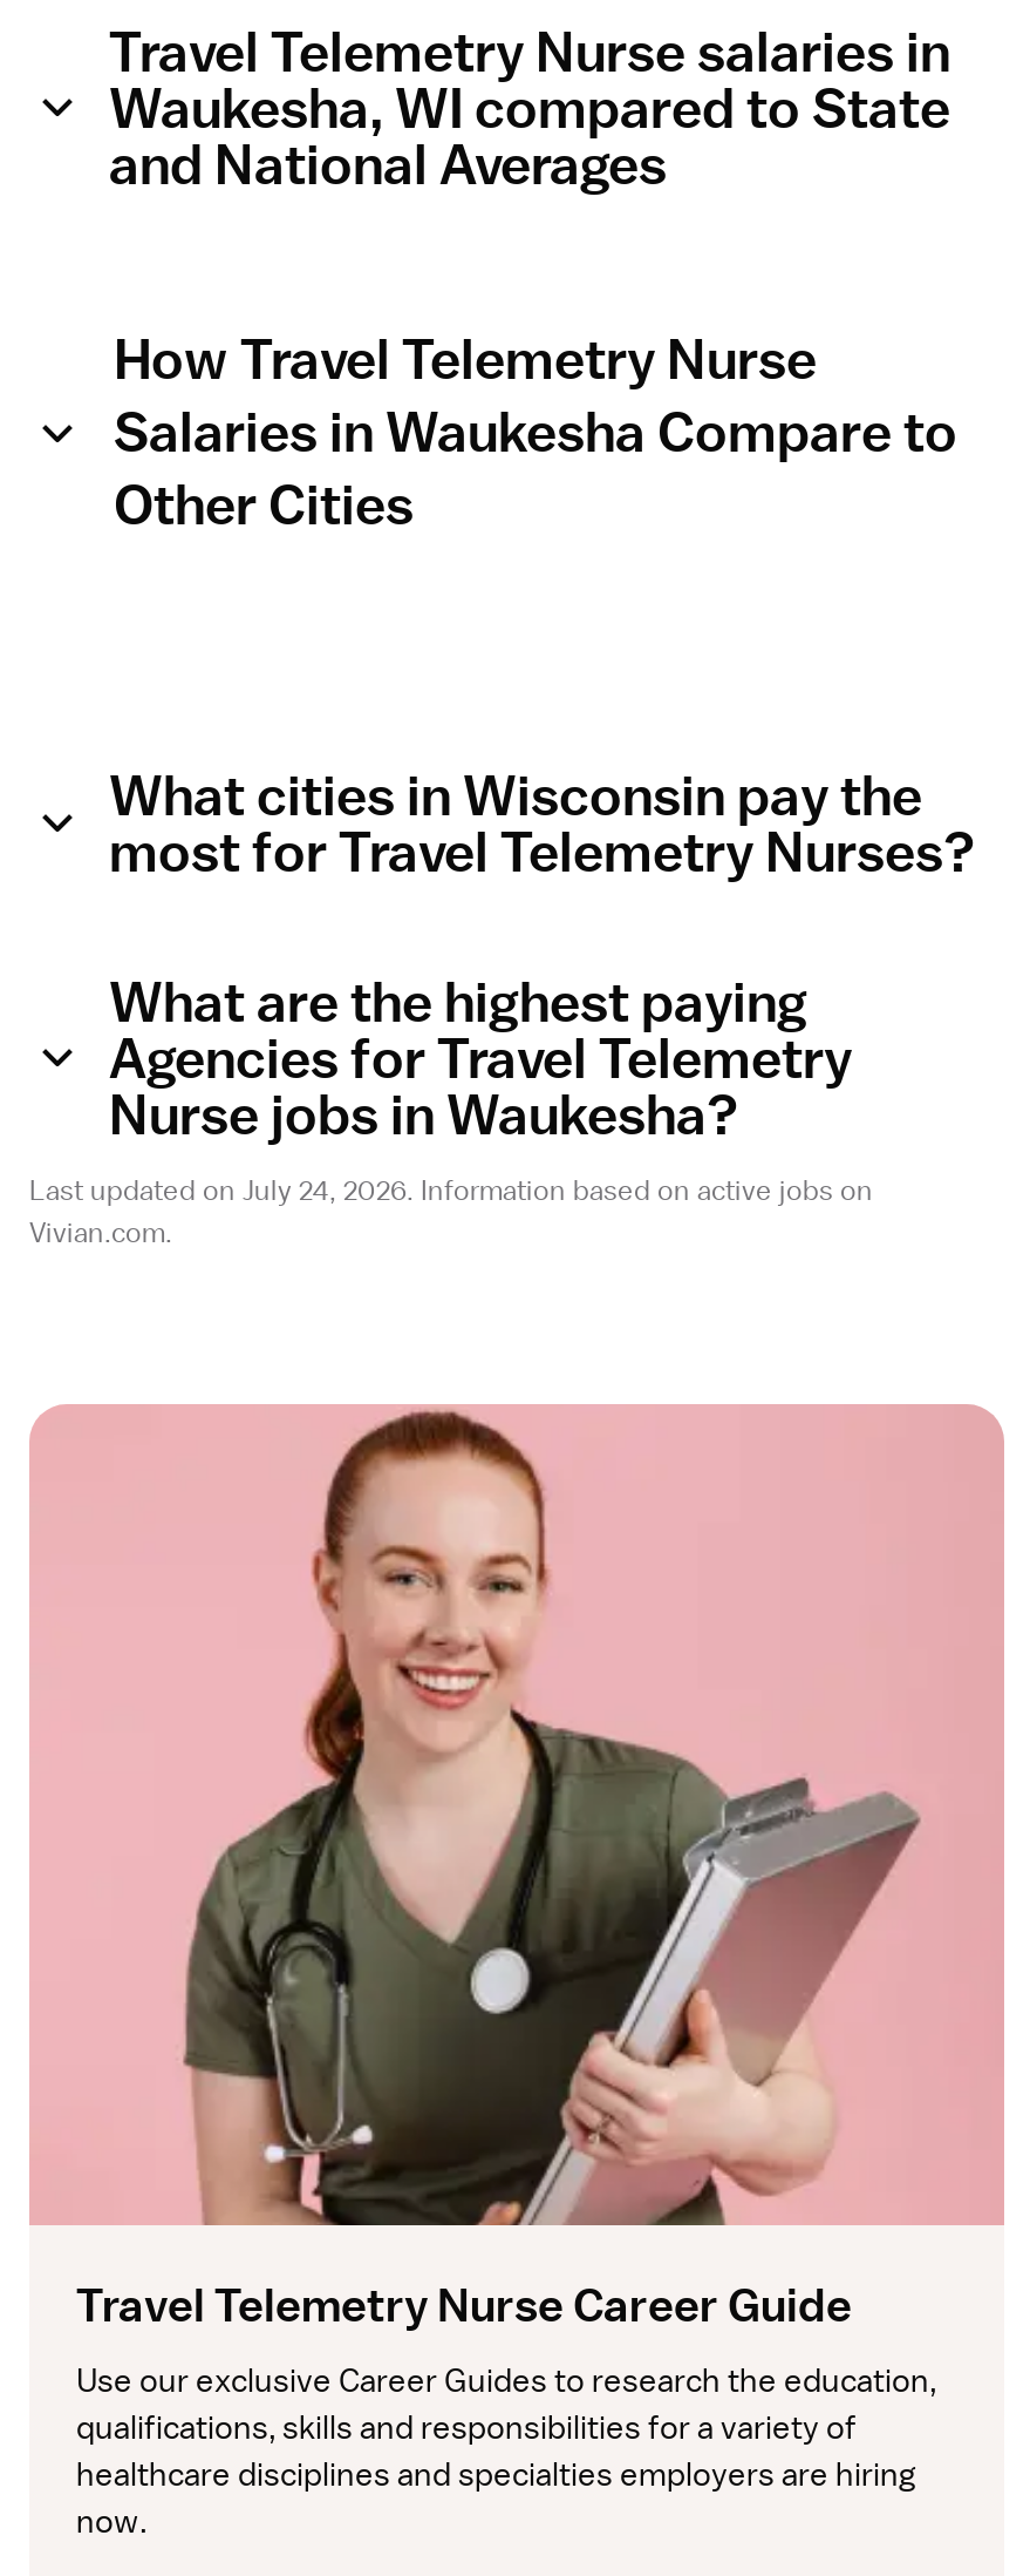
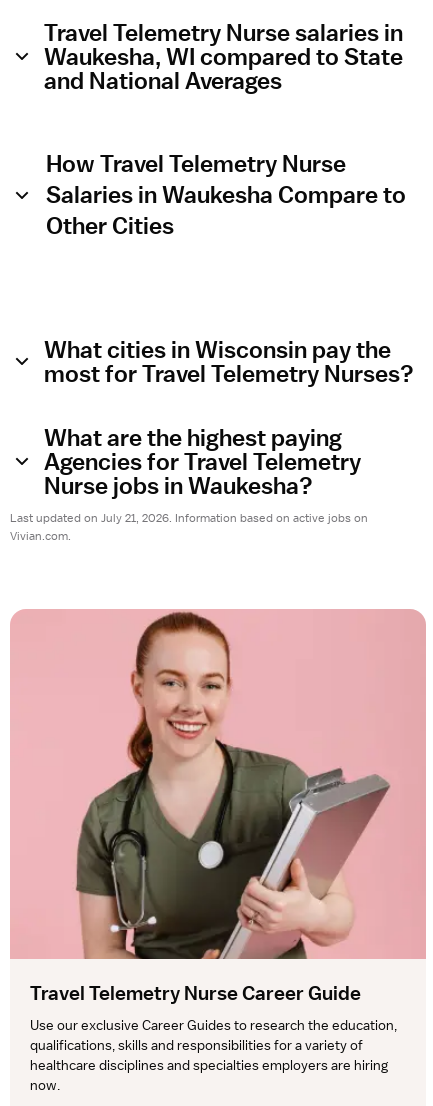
[29,1172,873,1209] Last updated on July 24, 2026. Information based on active jobs on -> [10,510,368,526] Last updated on July 21, 2026. Information based on active jobs on

